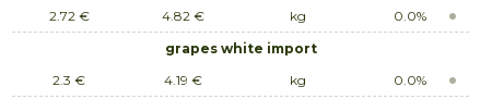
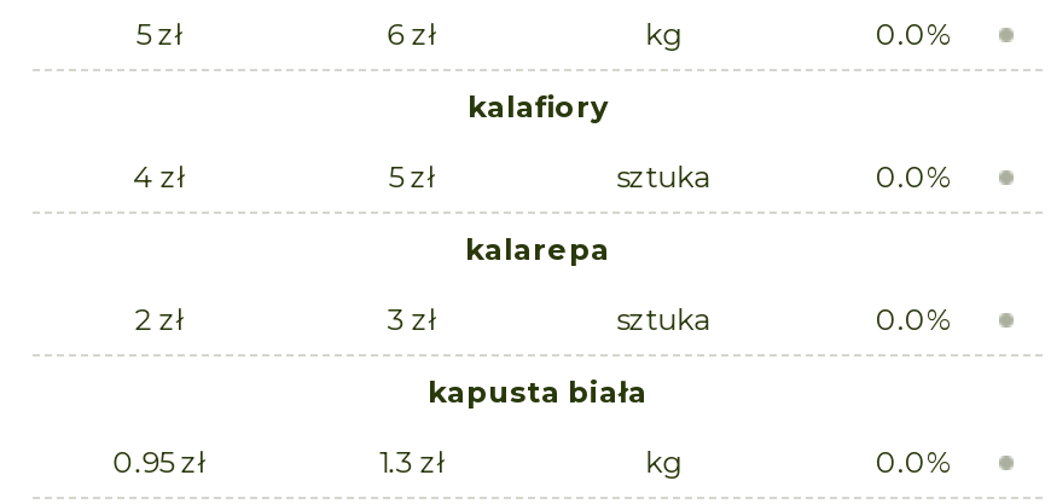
[49,8,205,24] 2.72 € | 4.82 € -> [136,15,436,51] 5 zł | 6 zł
[53,40,317,88] grapes white import | 2.3 € | 4.19 € -> [113,87,948,479] kalafiory | 4 zł | 5 zł | sztuka | 0.0% | kalarepa | 2 zł | 3 zł | sztuka | 0.0% | kapusta biała | 0.95 zł | 1.3 zł

